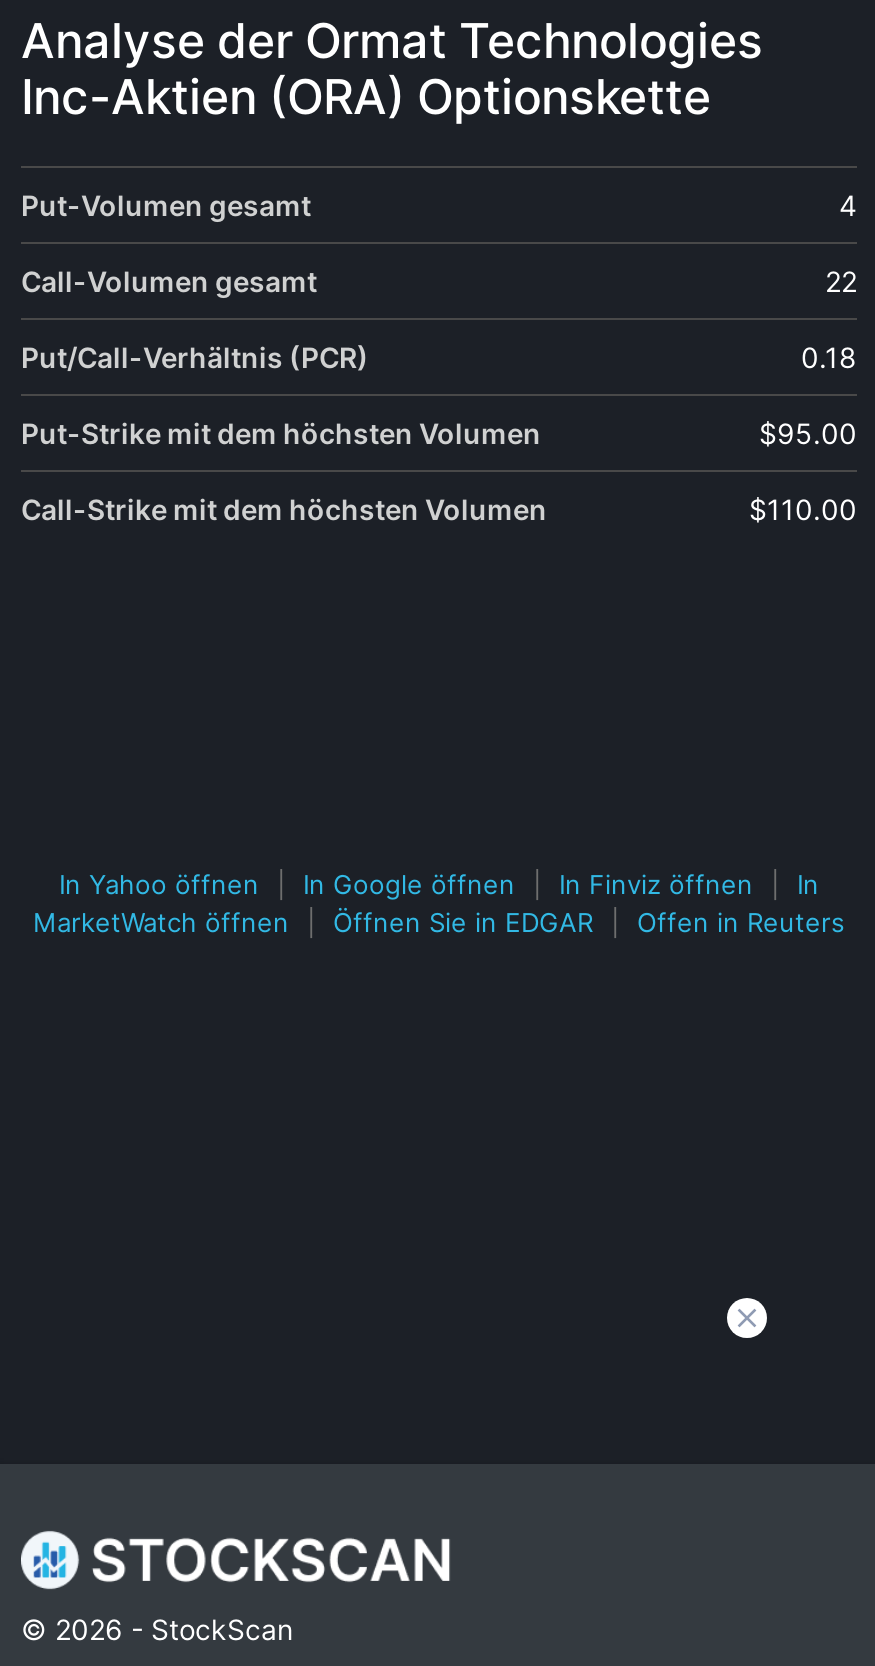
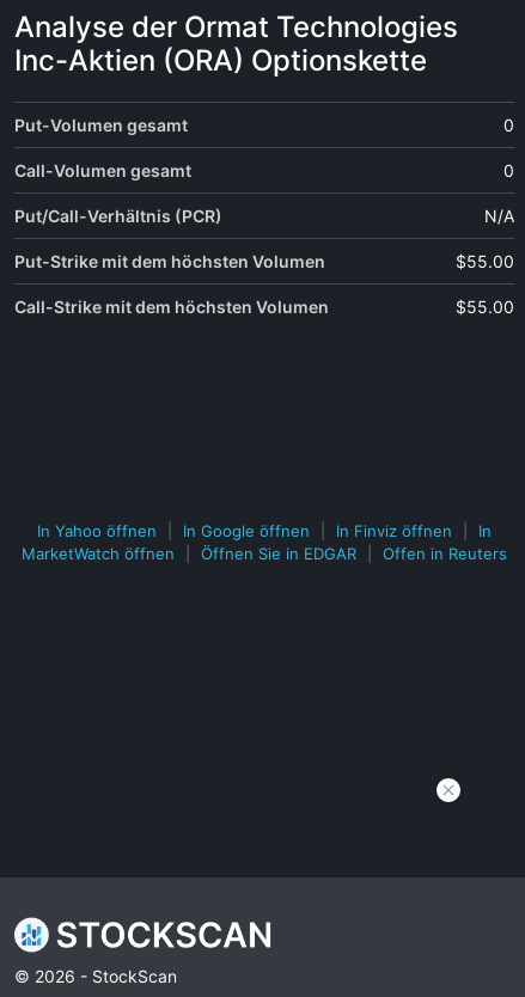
[839,187,857,221] 4 -> [503,114,514,134] 0
[825,263,857,297] 22 -> [503,160,514,180] 0
[801,339,857,373] 0.18 -> [484,205,514,225] N/A
[759,415,857,449] $95.00 -> [456,250,514,271] $55.00
[749,491,857,525] $110.00 -> [456,296,514,316] $55.00

